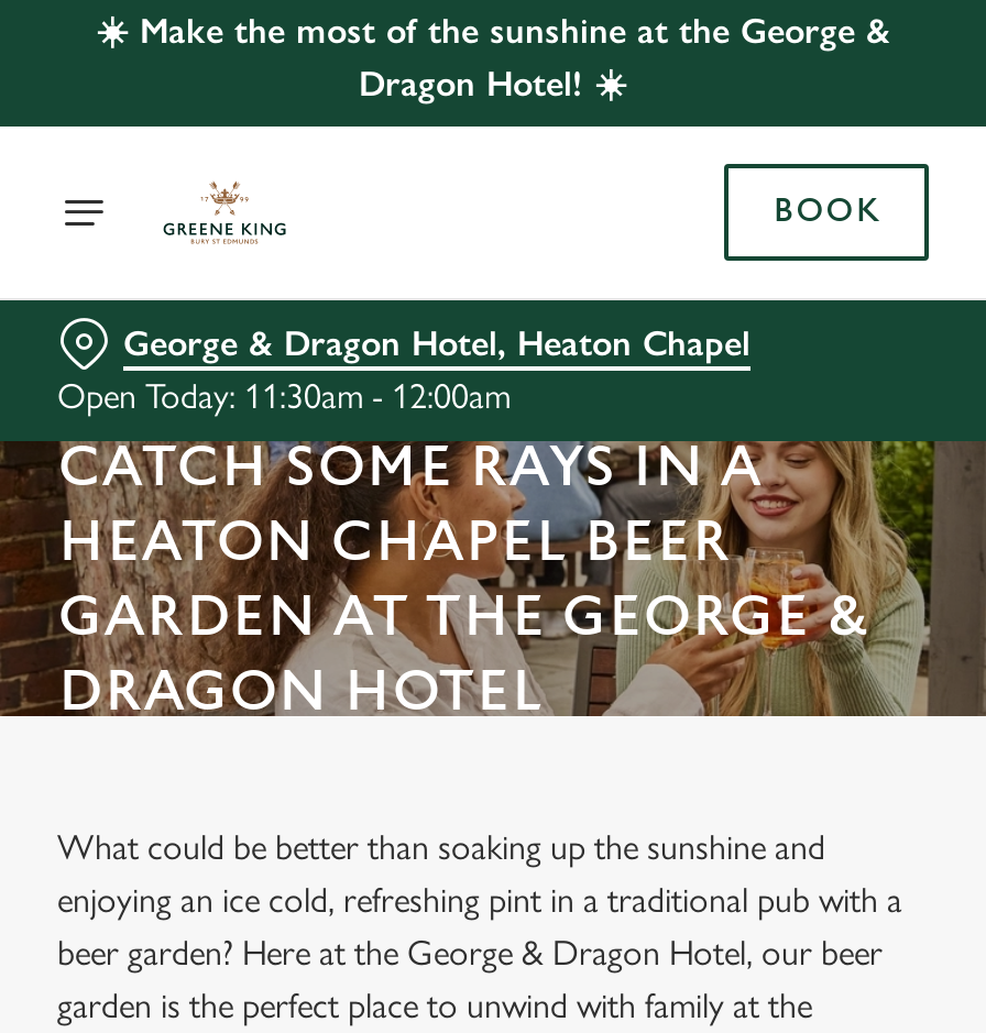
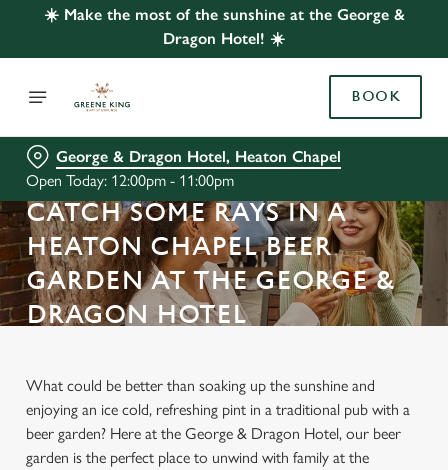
[57,375,511,417] Open Today: 11:30am - 12:00am -> [26,171,234,190] Open Today: 12:00pm - 11:00pm

